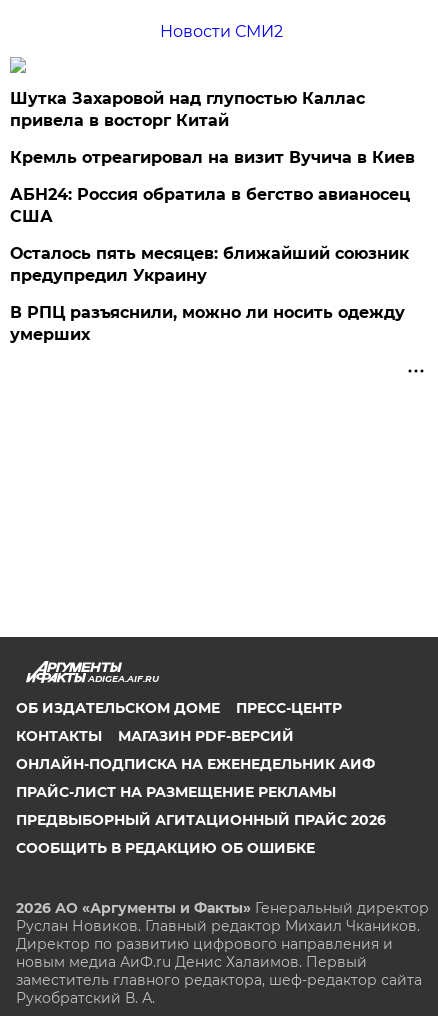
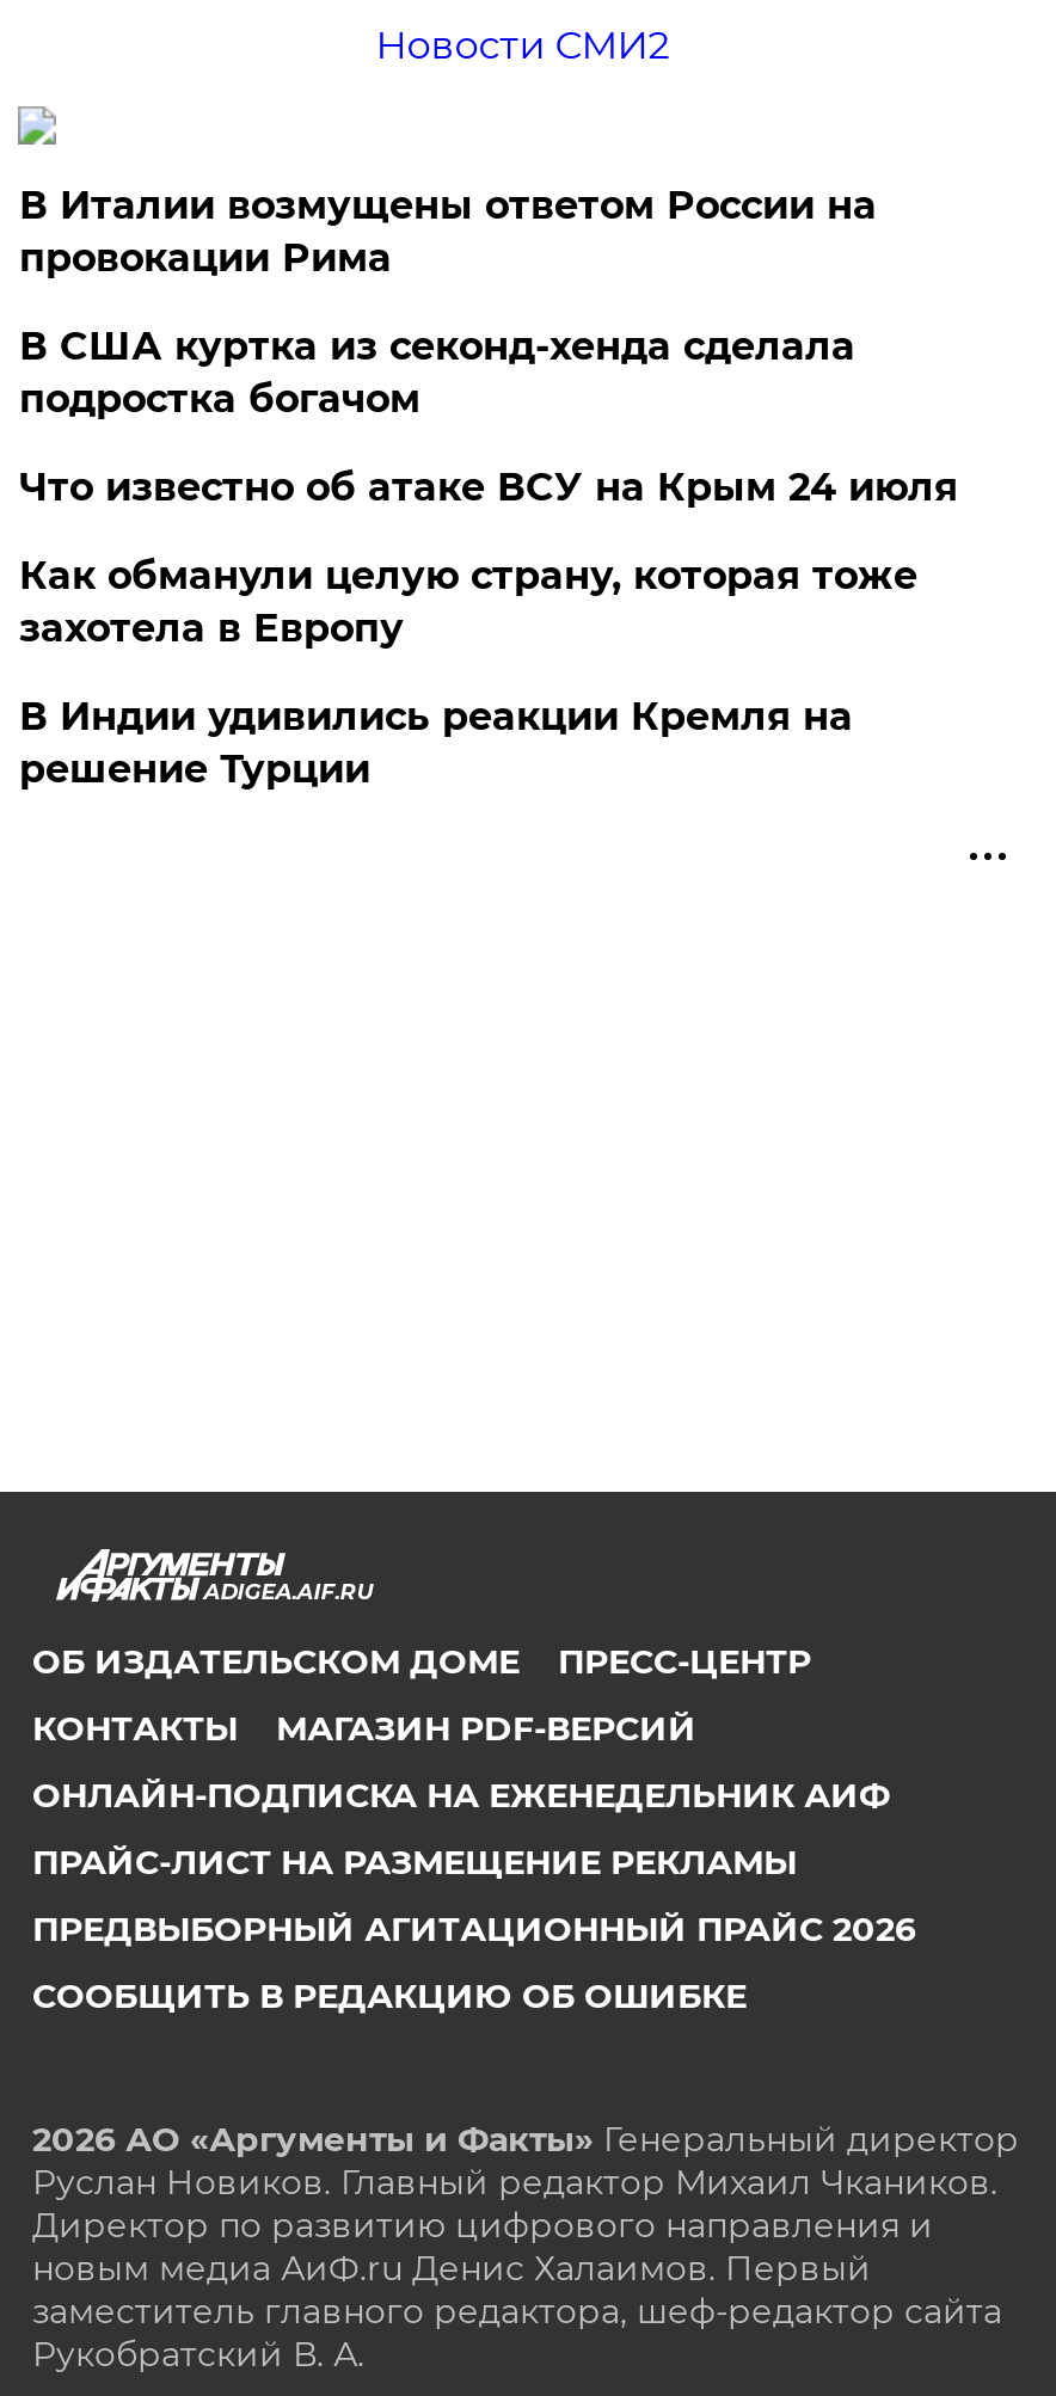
[10,89,365,130] Шутка Захаровой над глупостью Каллас | привела в восторг Китай -> [19,183,877,280] В Италии возмущены ответом России на | провокации Рима
[10,148,415,167] Кремль отреагировал на визит Вучича в Киев -> [19,323,855,421] В США куртка из секонд-хенда сделала | подростка богачом
[10,185,410,226] АБН24: Россия обратила в бегство авианосец | США -> [19,464,958,510] Что известно об атаке ВСУ на Крым 24 июля
[10,244,409,285] Осталось пять месяцев: ближайший союзник | предупредил Украину -> [19,553,917,651] Как обманули целую страну, которая тоже | захотела в Европу
[10,303,405,344] В РПЦ разъяснили, можно ли носить одежду | умерших -> [19,694,853,792] В Индии удивились реакции Кремля на | решение Турции

